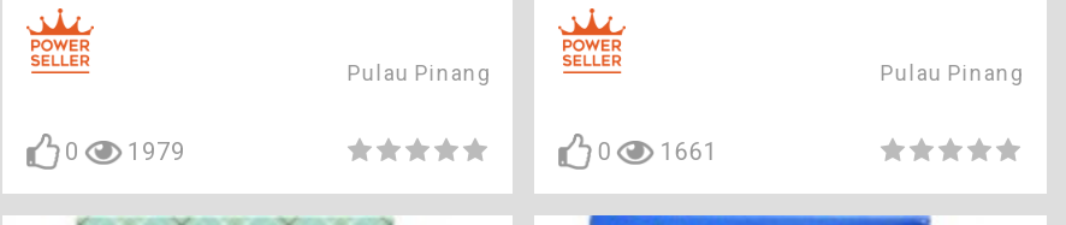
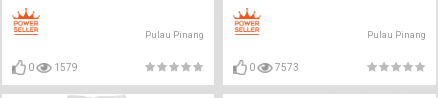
[60,137,185,164] 0 1979 -> [26,62,78,73] 0 1579
[593,137,718,164] 0 1661 -> [247,62,299,73] 0 7573

